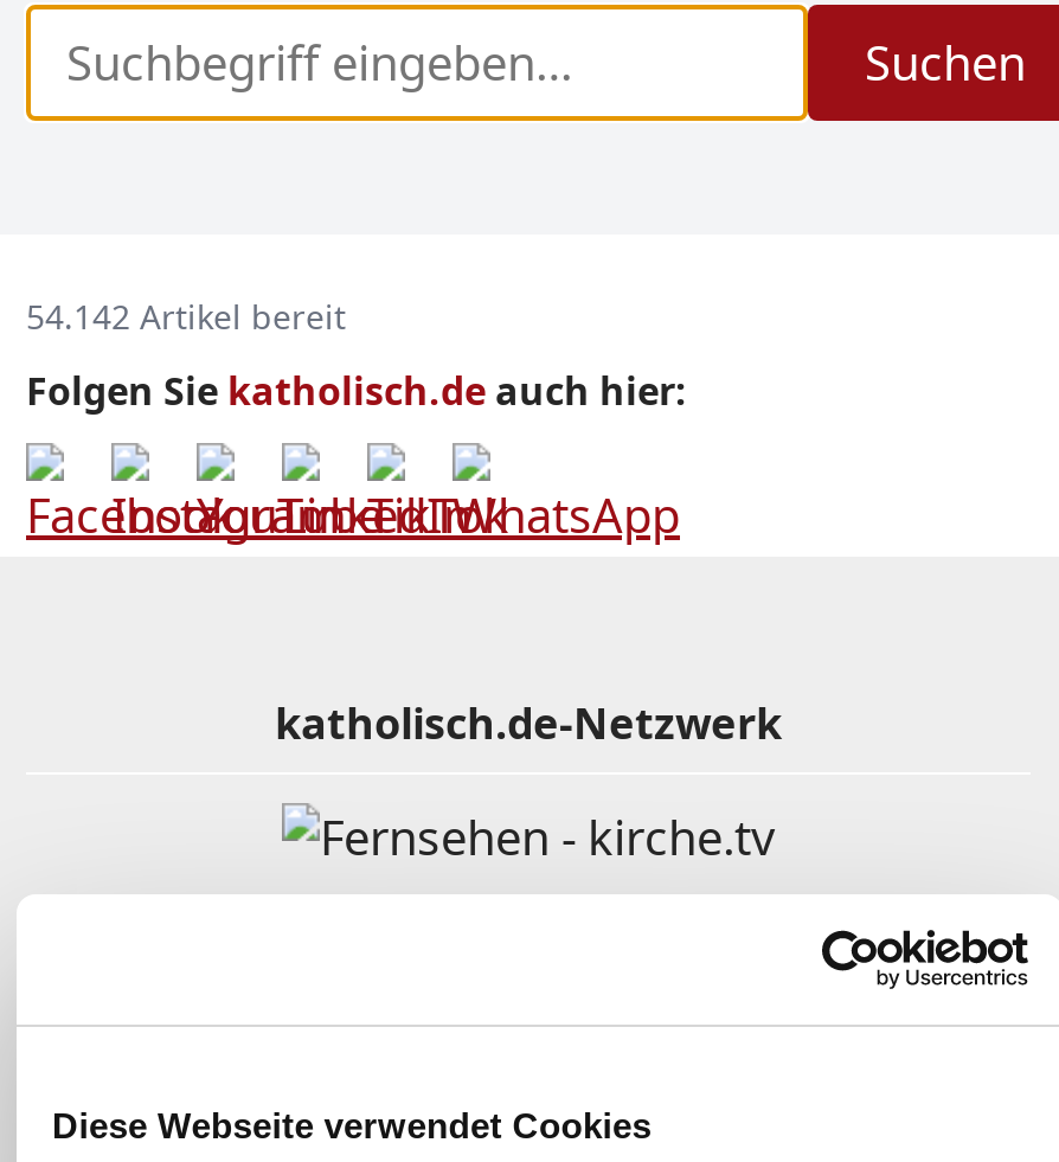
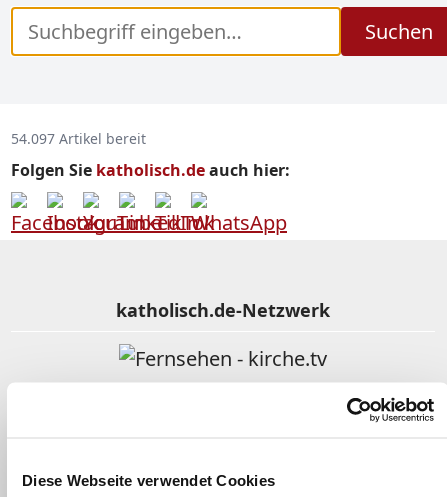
[26,294,346,339] 54.142 Artikel bereit -> [11,129,146,148] 54.097 Artikel bereit

